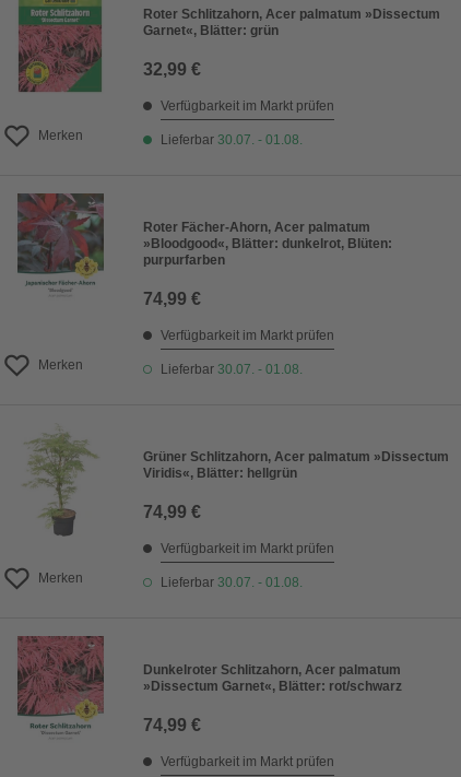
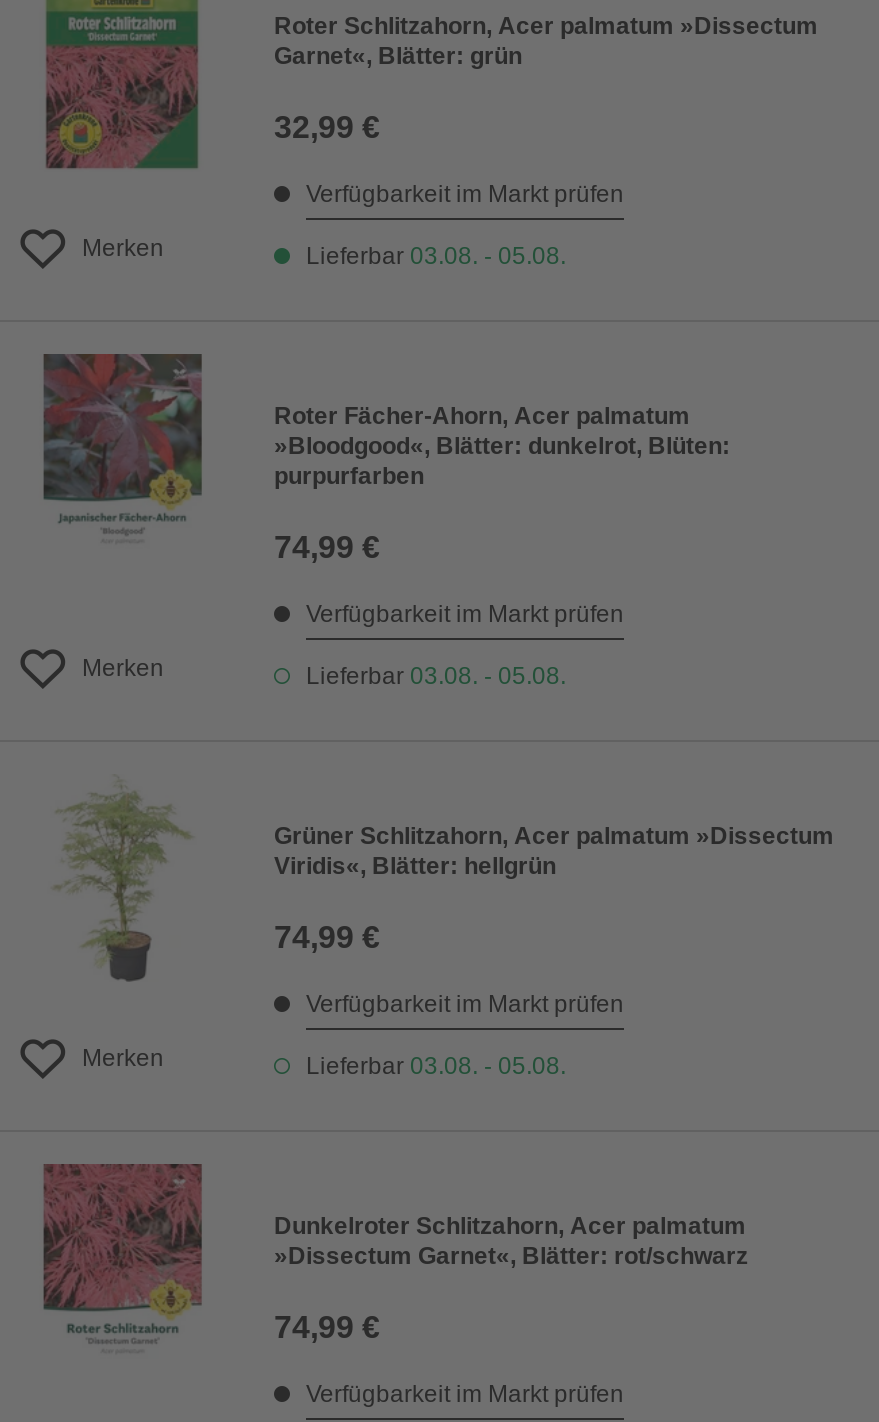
[161,132,303,148] Lieferbar 30.07. - 01.08. -> [306,242,566,270] Lieferbar 03.08. - 05.08.
[161,362,303,377] Lieferbar 30.07. - 01.08. -> [306,662,566,690] Lieferbar 03.08. - 05.08.
[161,575,303,590] Lieferbar 30.07. - 01.08. -> [306,1052,566,1080] Lieferbar 03.08. - 05.08.

